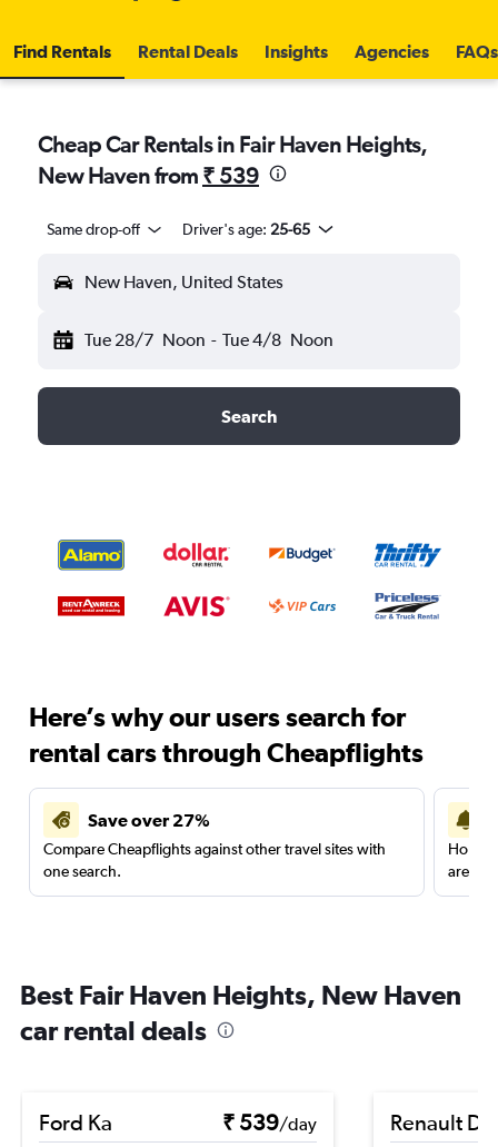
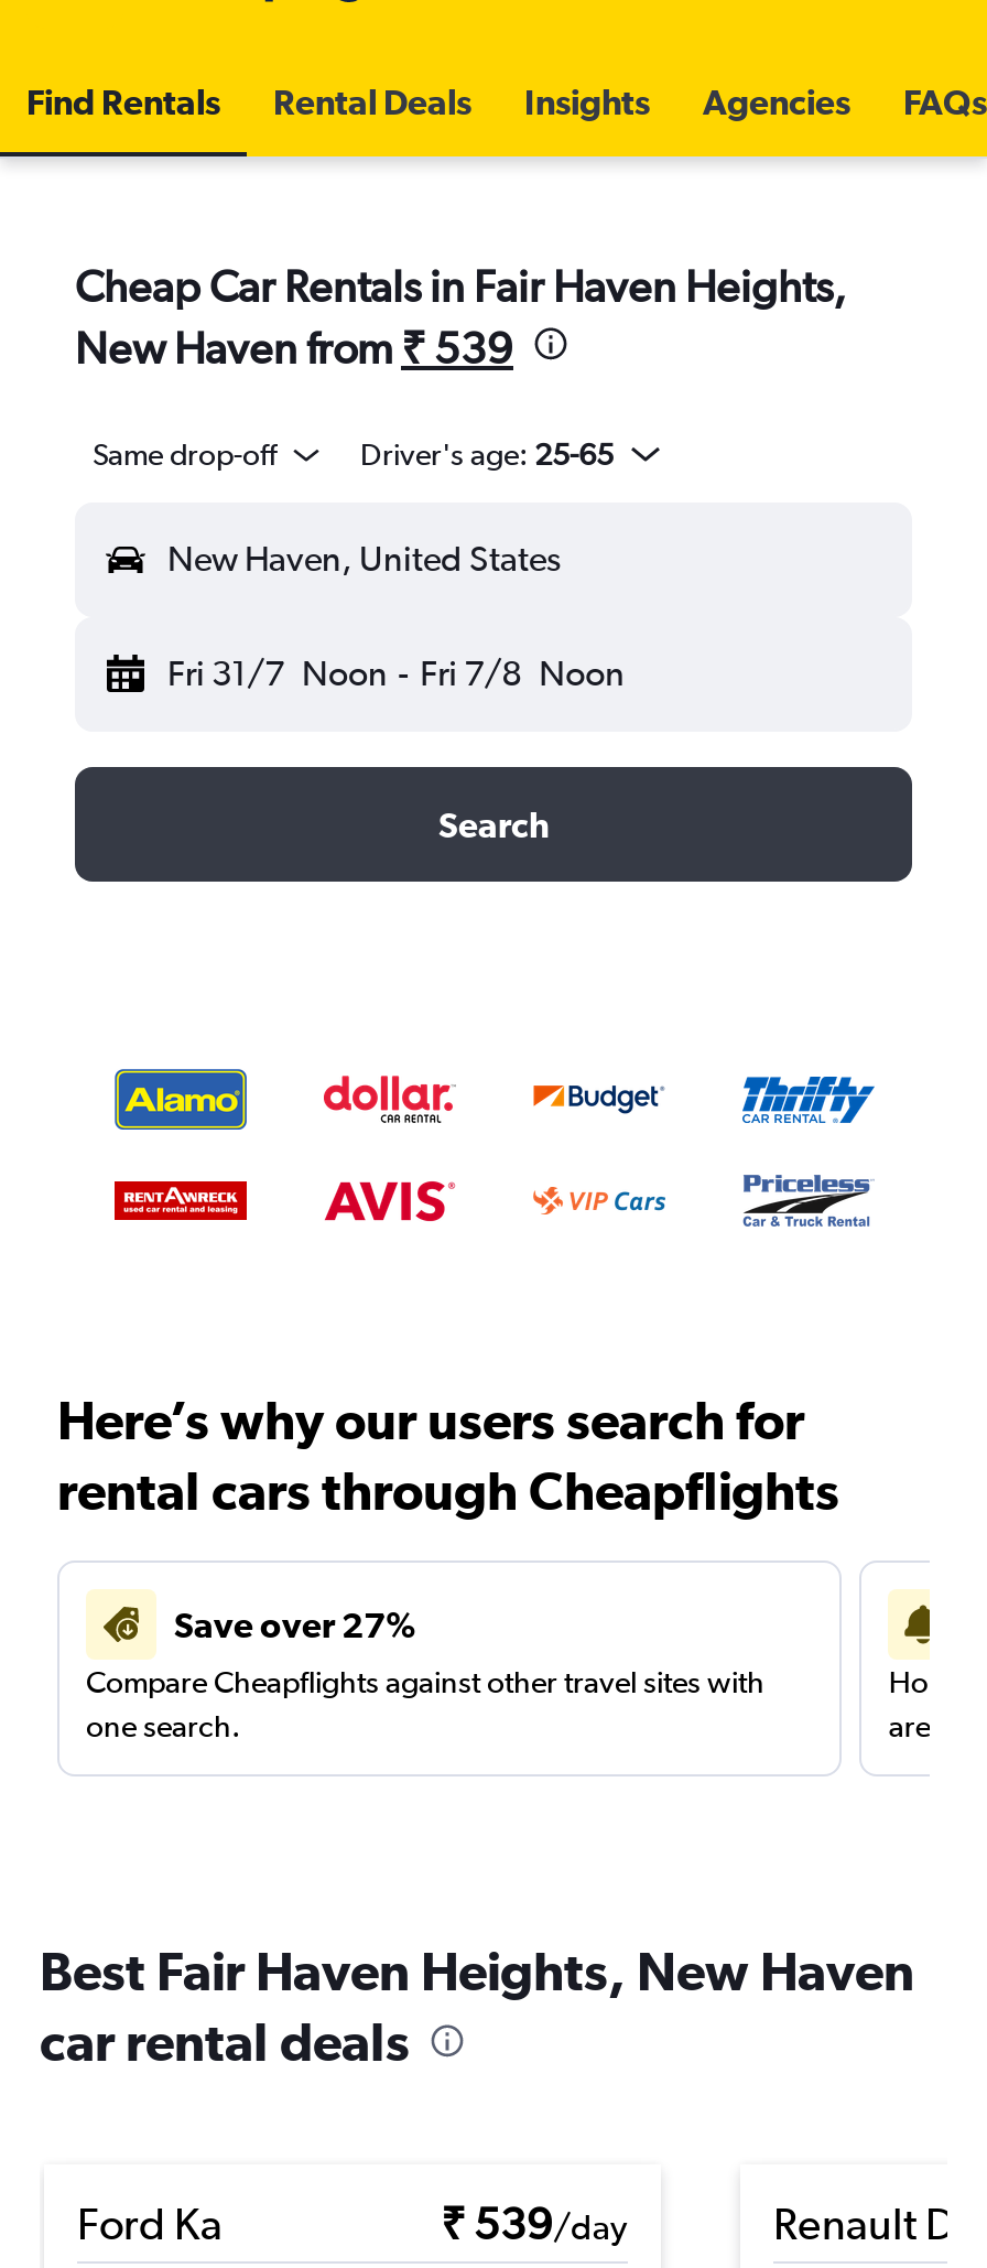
[84,329,333,350] Tue 28/7 Noon - Tue 4/8 Noon -> [167,652,625,694] Fri 31/7 Noon - Fri 7/8 Noon

